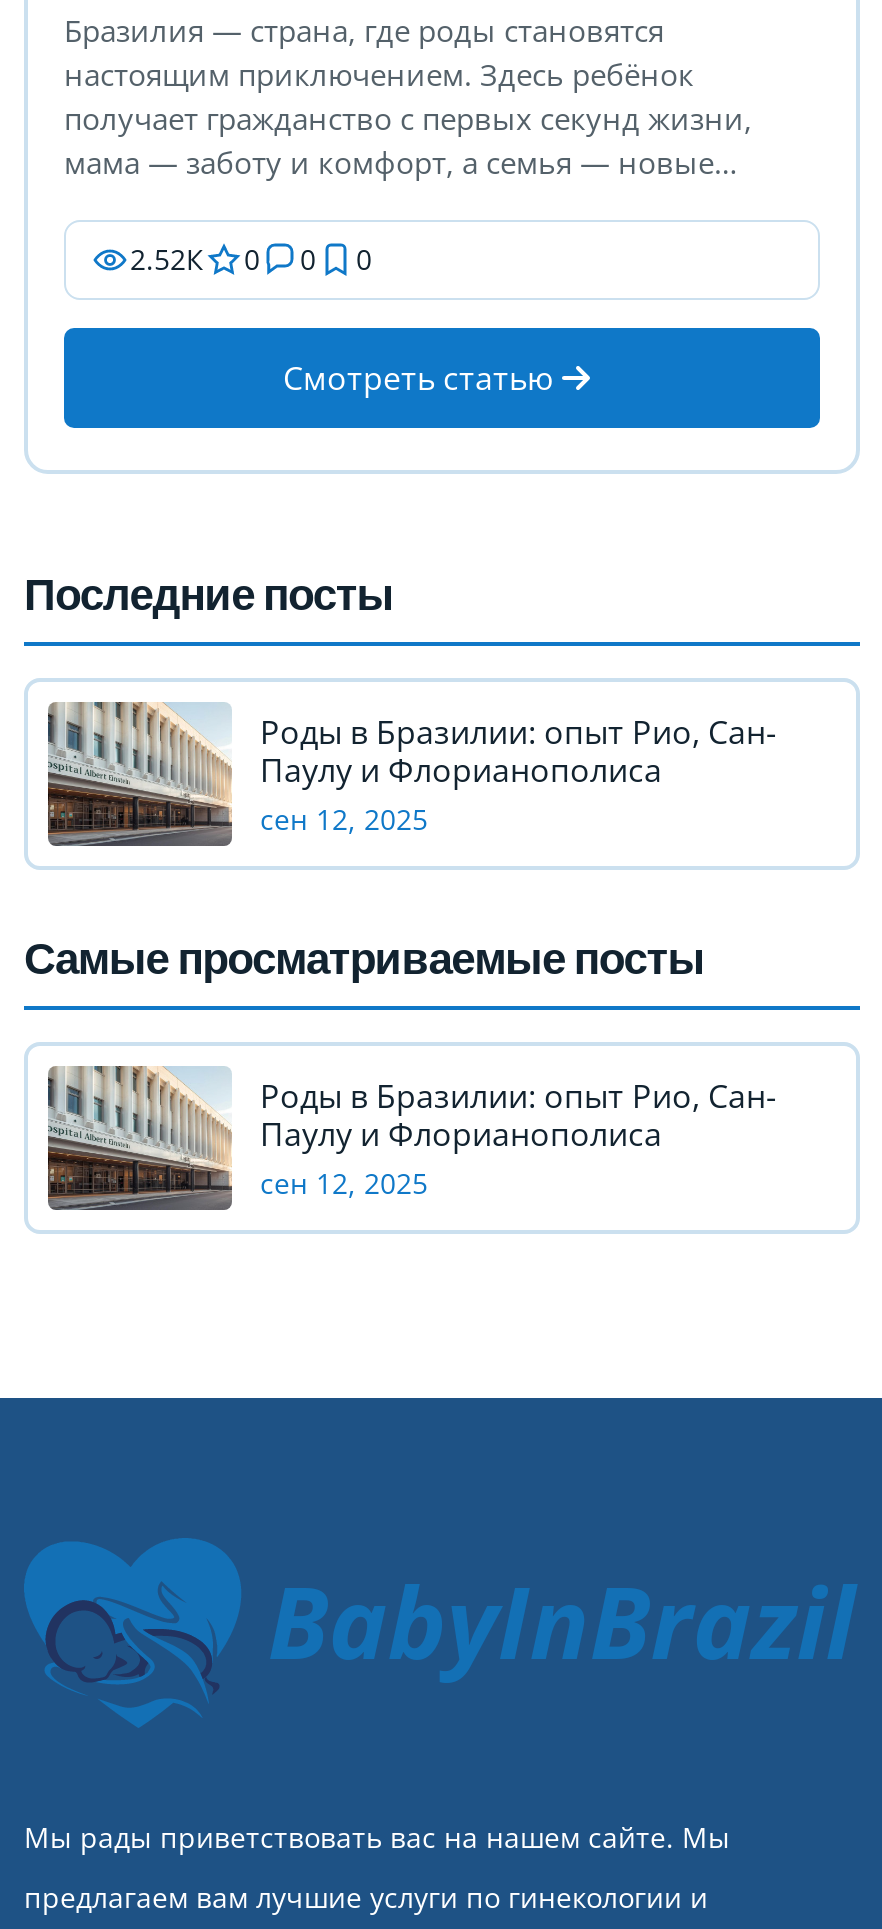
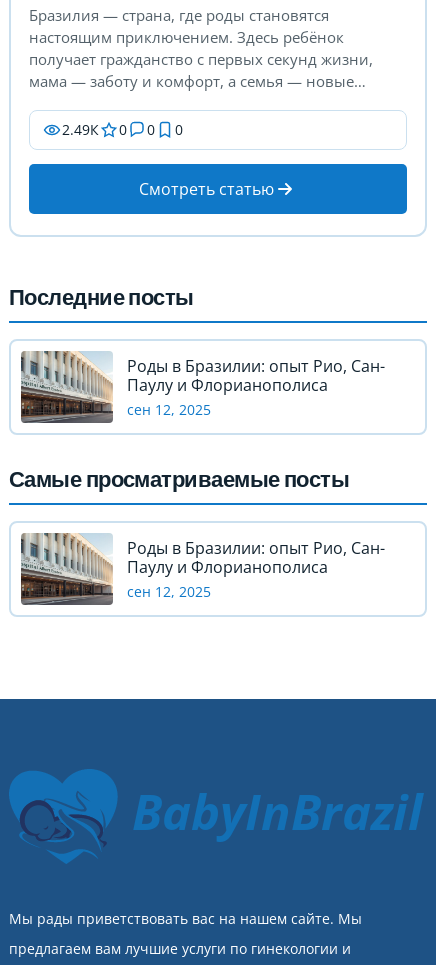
[130,240,372,278] 2.52К 0 0 0 -> [62,120,183,139] 2.49К 0 0 0

